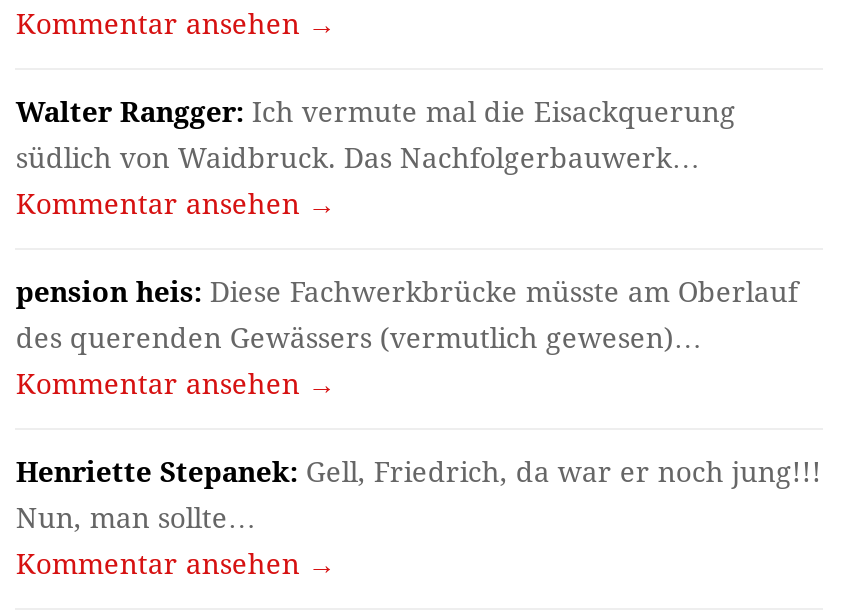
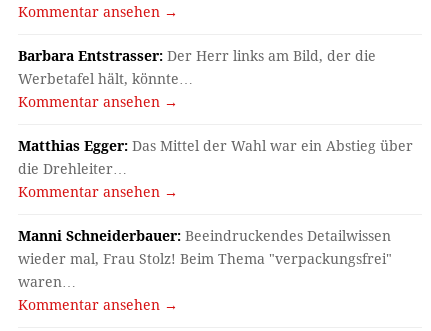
[16,97,736,175] Walter Rangger: Ich vermute mal die Eisackquerung | südlich von Waidbruck. Das Nachfolgerbauwerk… -> [18,48,376,87] Barbara Entstrasser: Der Herr links am Bild, der die | Werbetafel hält, könnte…
[16,277,798,355] pension heis: Diese Fachwerkbrücke müsste am Oberlauf | des querenden Gewässers (vermutlich gewesen)… -> [18,138,413,177] Matthias Egger: Das Mittel der Wahl war ein Abstieg über | die Drehleiter…
[16,457,822,535] Henriette Stepanek: Gell, Friedrich, da war er noch jung!!! | Nun, man sollte… -> [18,228,392,290] Manni Schneiderbauer: Beeindruckendes Detailwissen | wieder mal, Frau Stolz! Beim Thema "verpackungsfrei" | waren…

